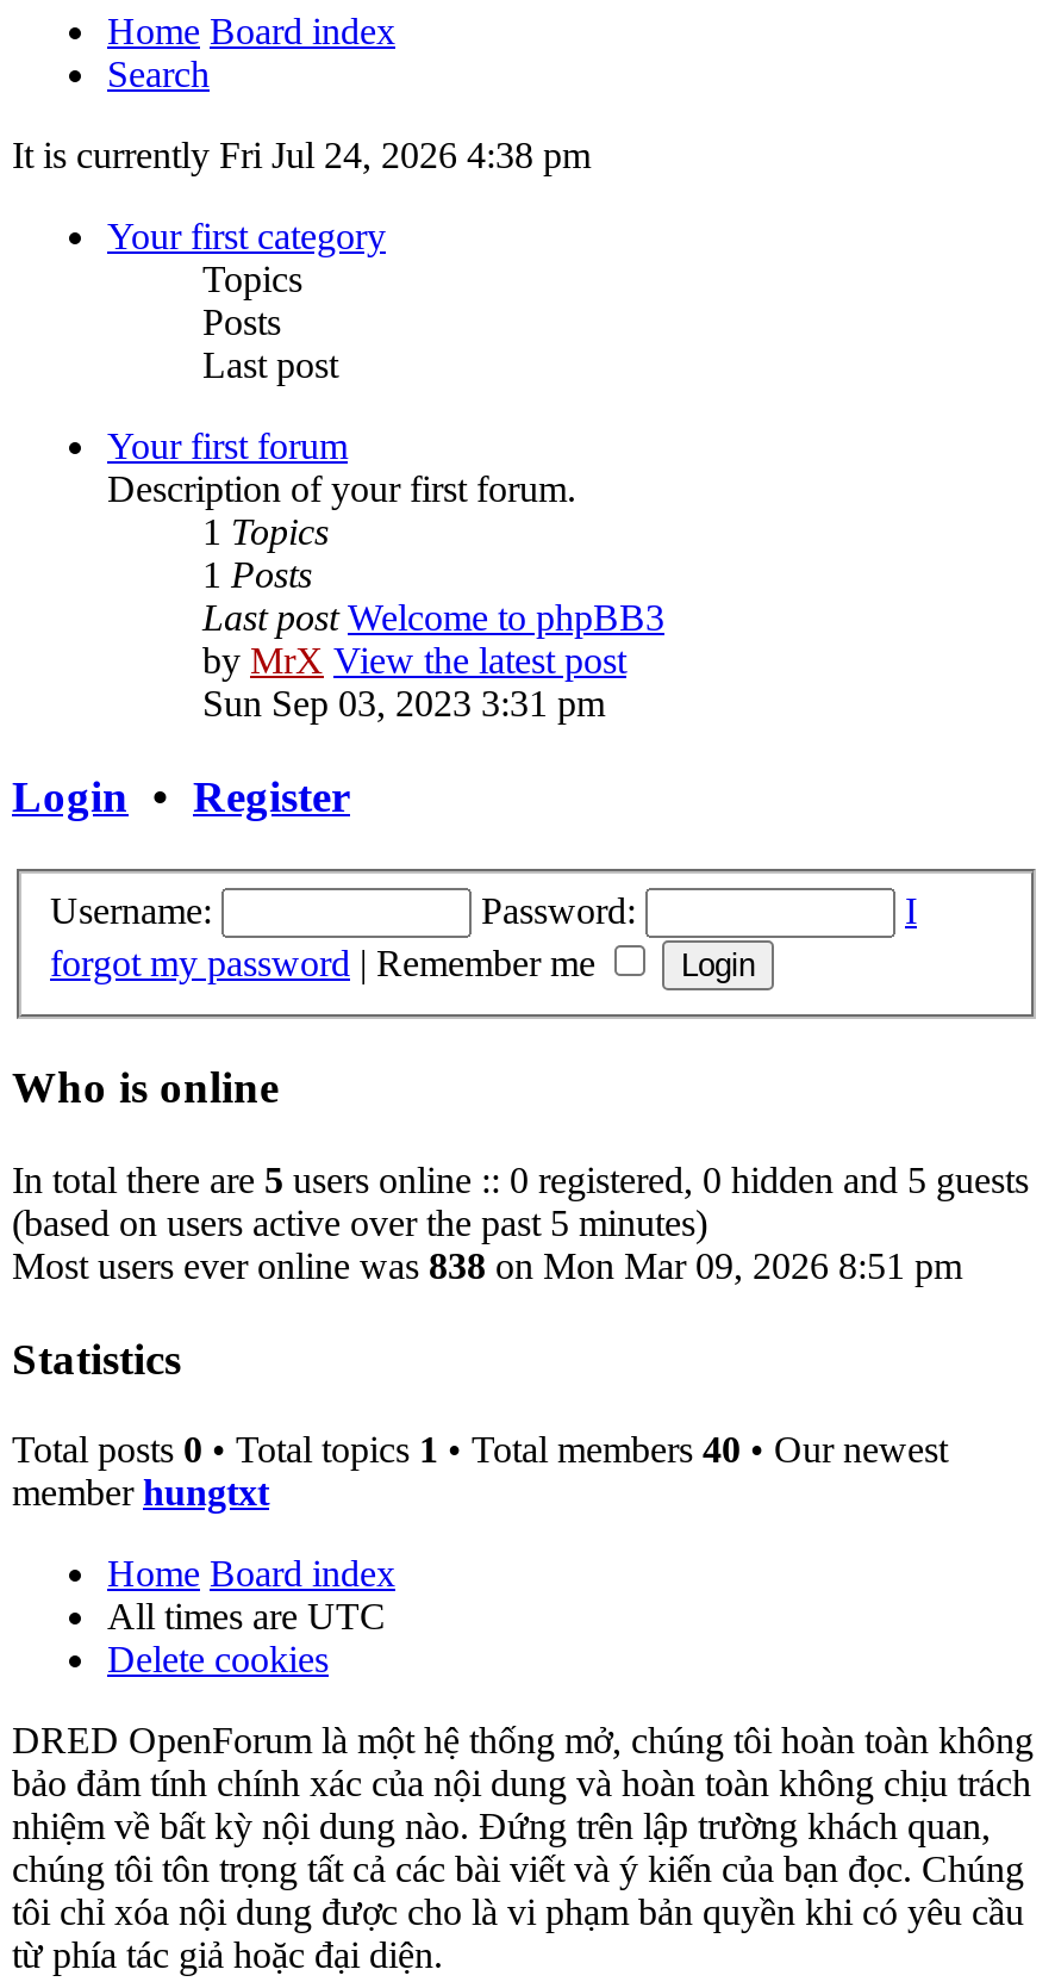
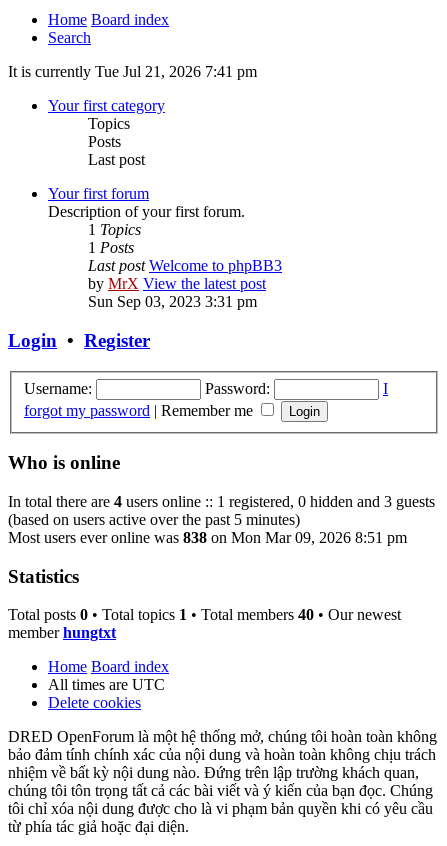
[12,136,591,176] It is currently Fri Jul 24, 2026 4:38 pm -> [8,63,257,80] It is currently Tue Jul 21, 2026 7:41 pm
[12,1159,1029,1200] In total there are 5 users online :: 0 registered, 0 hidden and 5 guests -> [8,493,435,510] In total there are 4 users online :: 1 registered, 0 hidden and 3 guests

